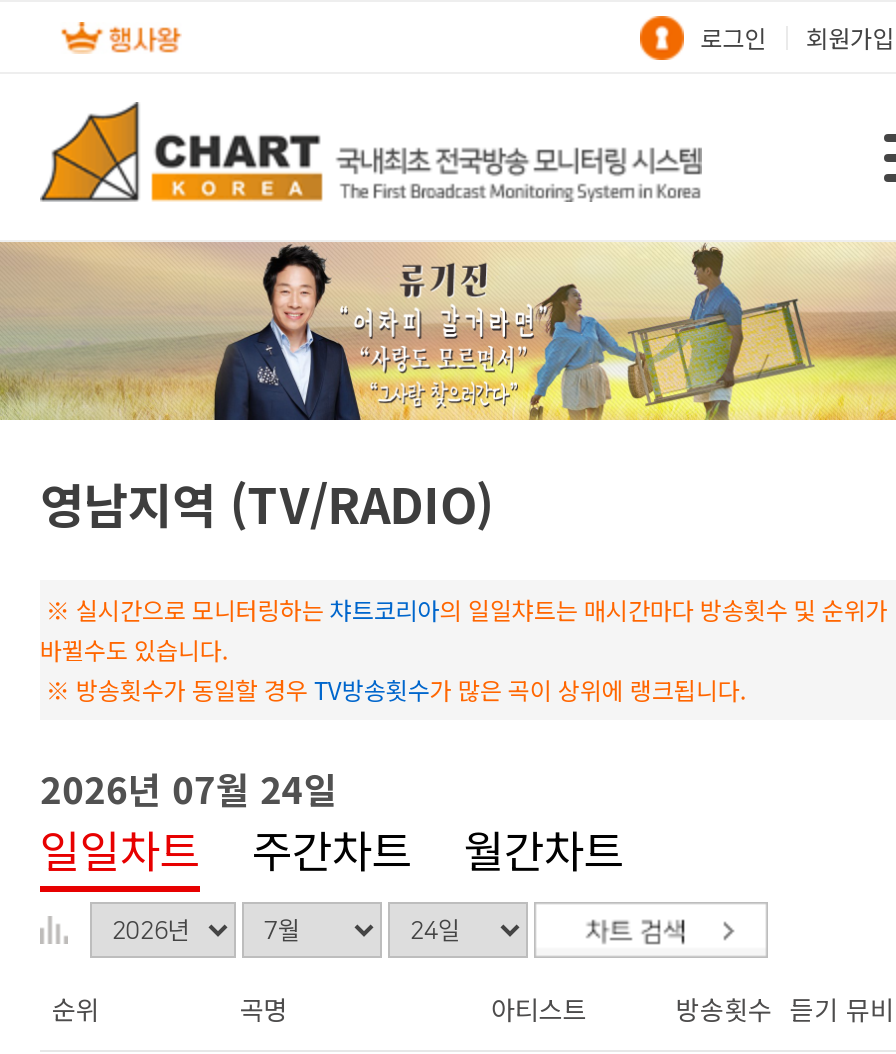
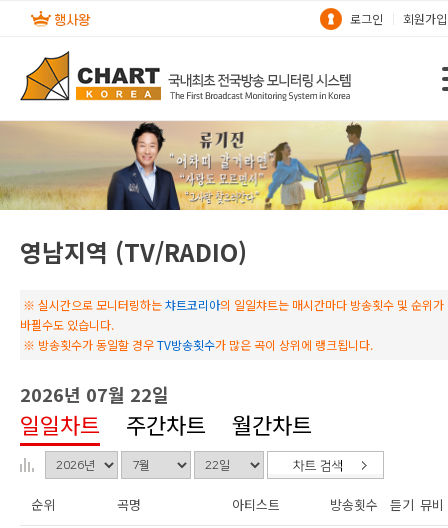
[40,763,338,815] 2026년 07월 24일 -> [20,381,169,407] 2026년 07월 22일

